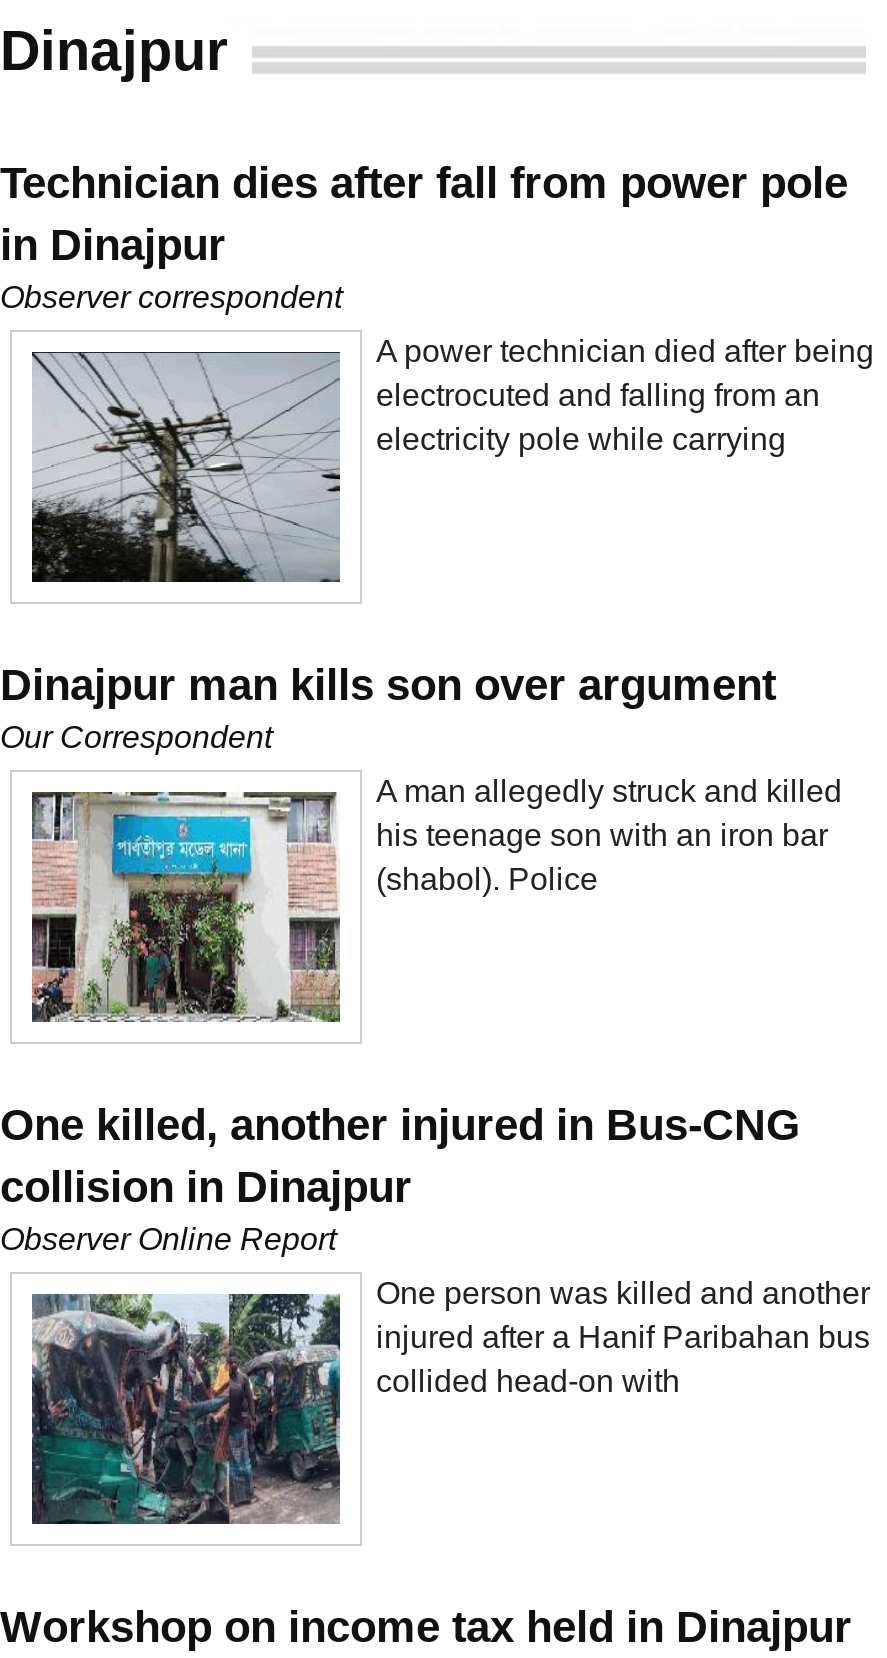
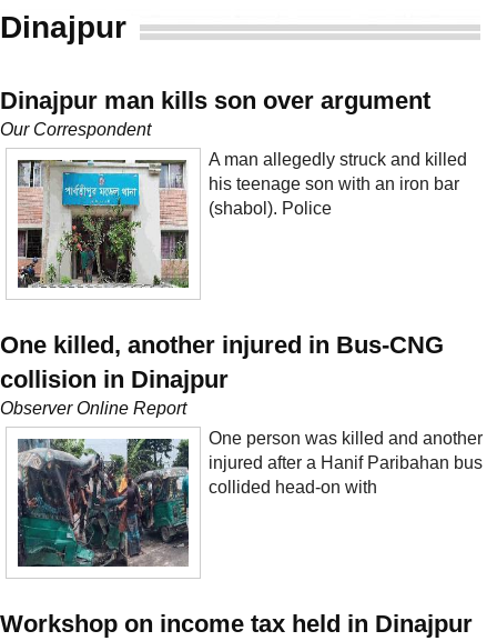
[0,158,874,584] [image] | Technician dies after fall from power pole | in Dinajpur | Observer correspondent | A power technician died after being | electrocuted and falling from an | electricity pole while carrying -> none

